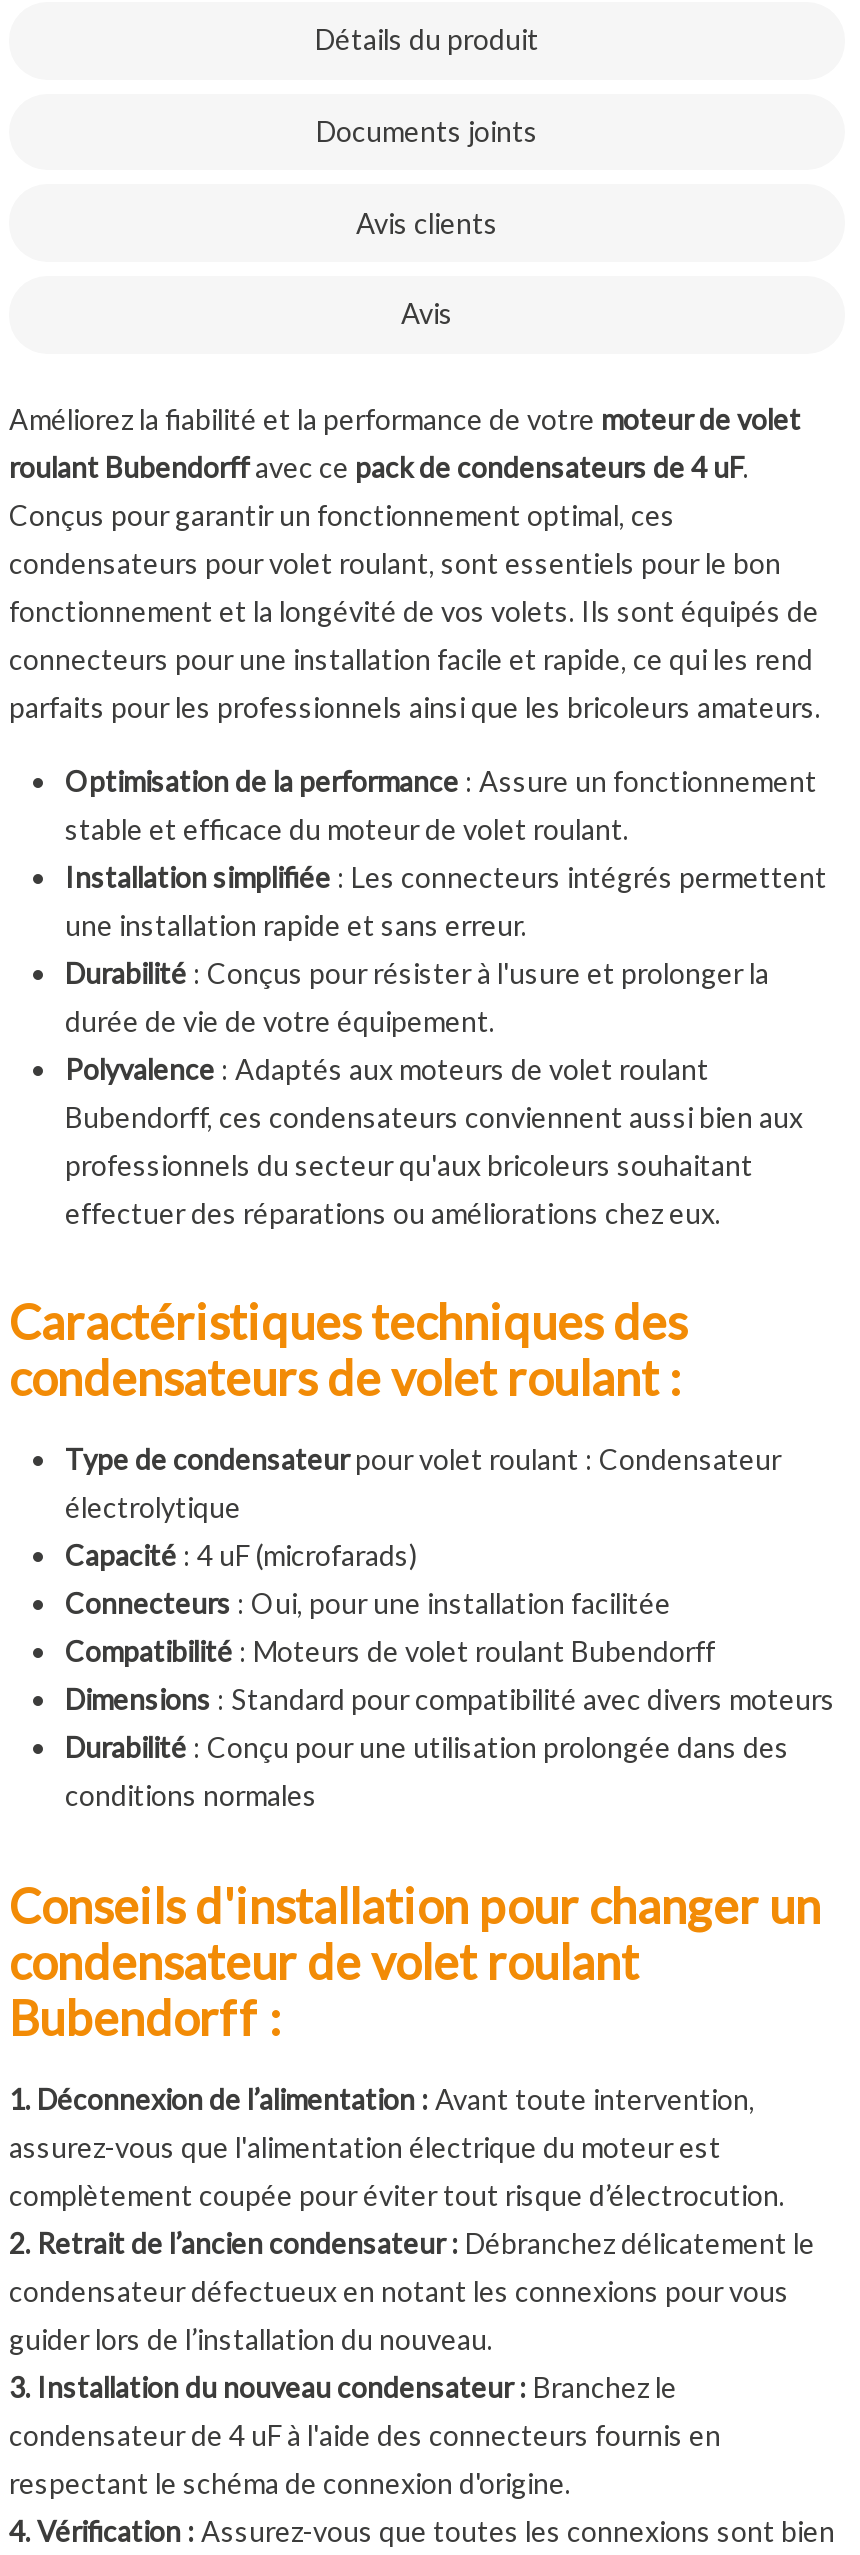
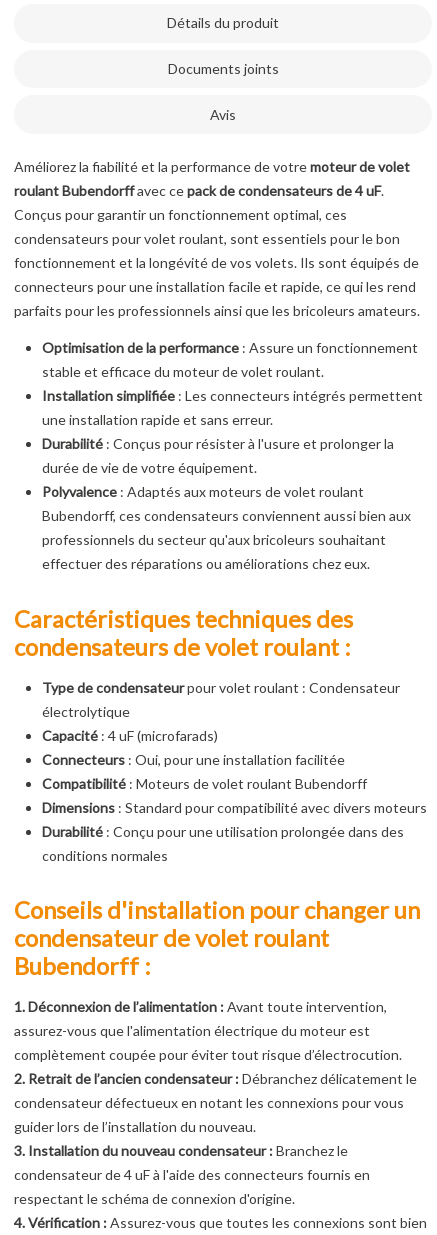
[356,205,498,239] Avis clients -> none

